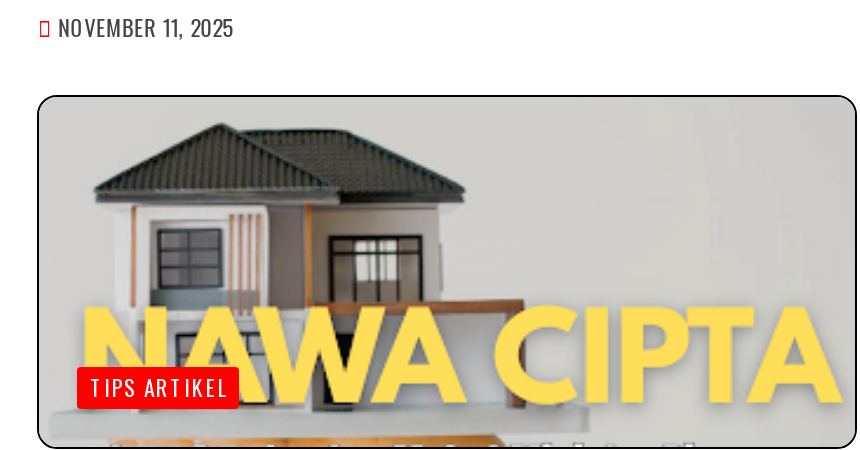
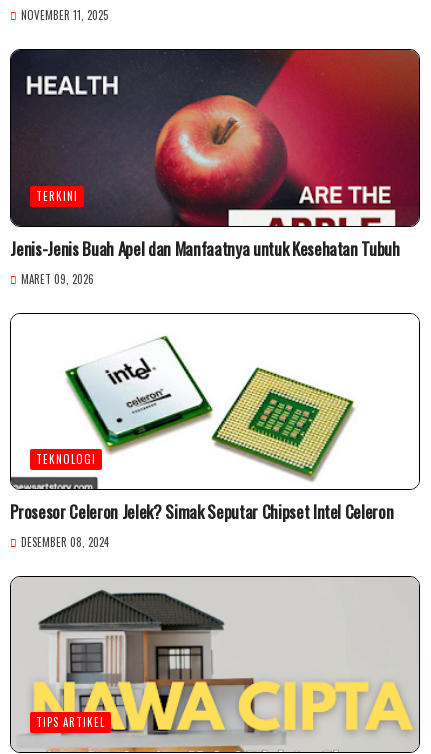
none -> [9,312,421,550] [image] | TEKNOLOGI | Prosesor Celeron Jelek? Simak Seputar Chipset Intel Celeron | DESEMBER 08, 2024
none -> [10,49,420,287] [image] | TERKINI | Jenis-Jenis Buah Apel dan Manfaatnya untuk Kesehatan Tubuh | MARET 09, 2026

